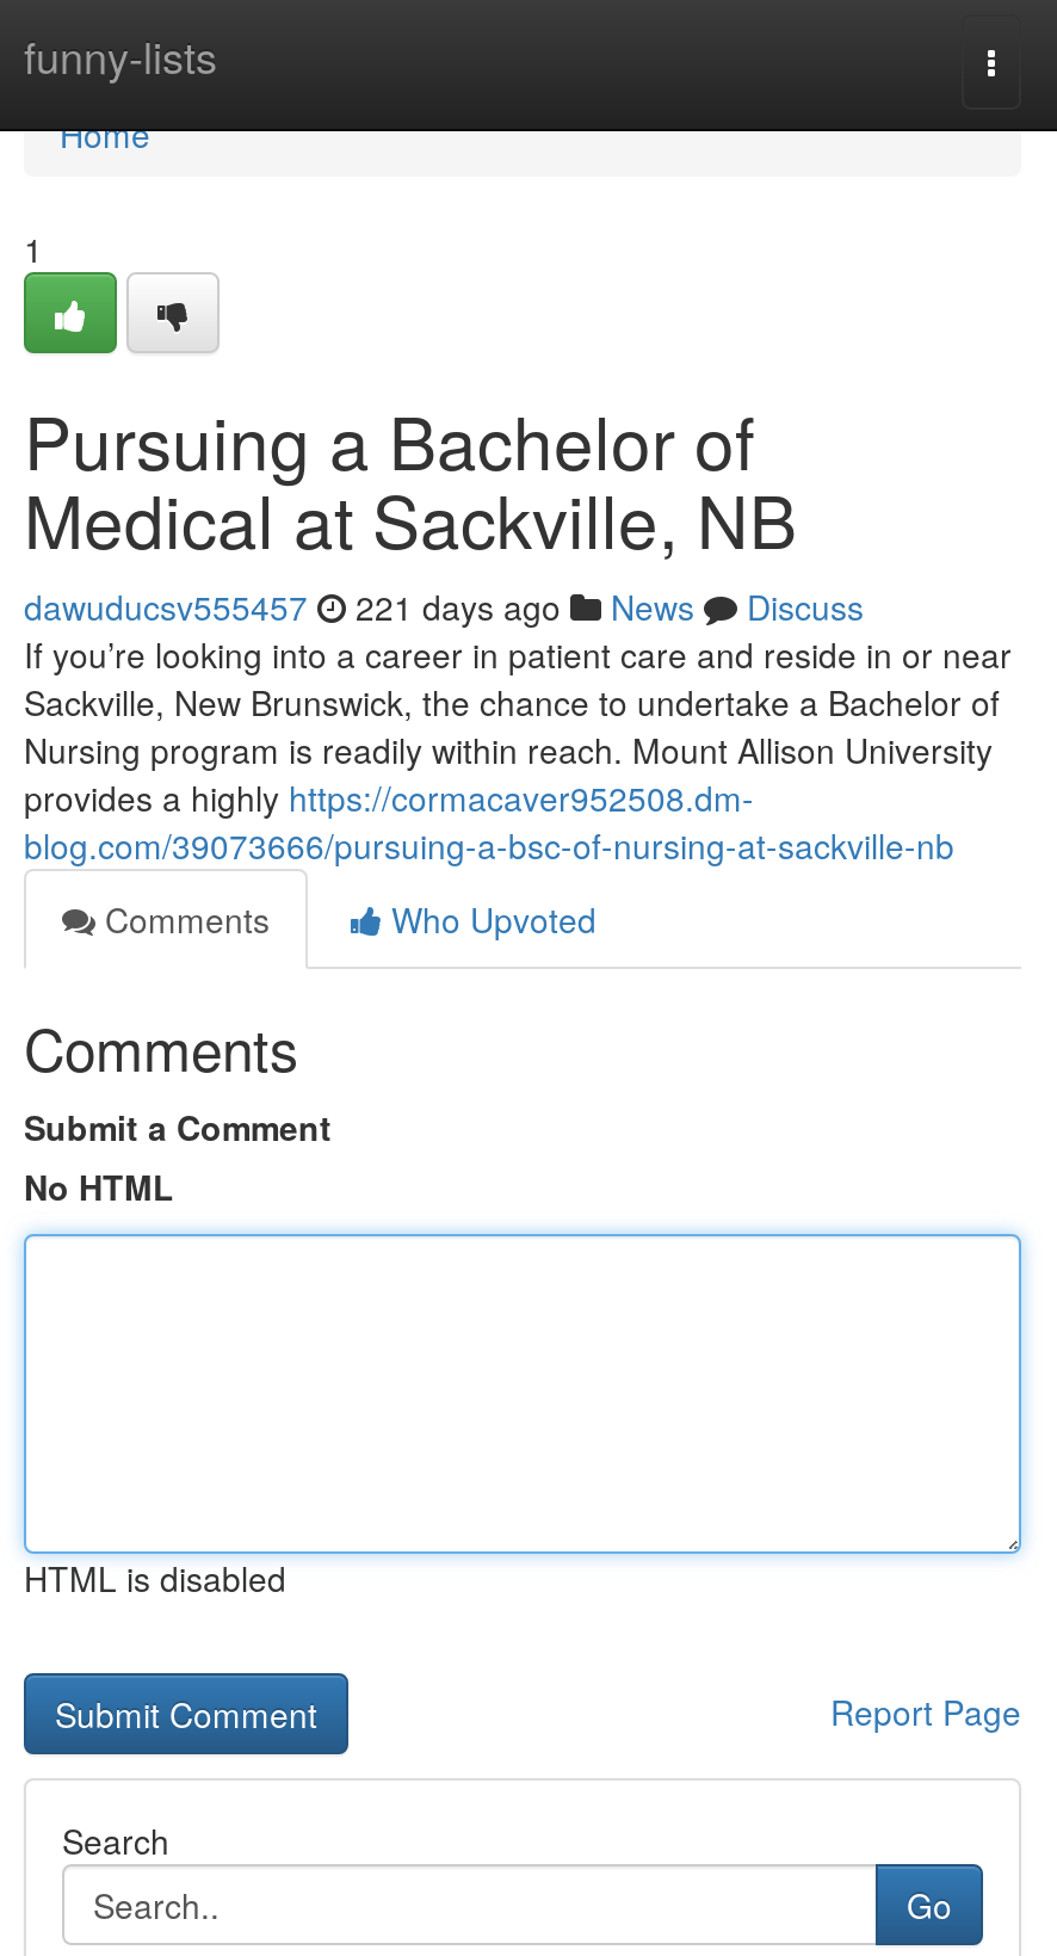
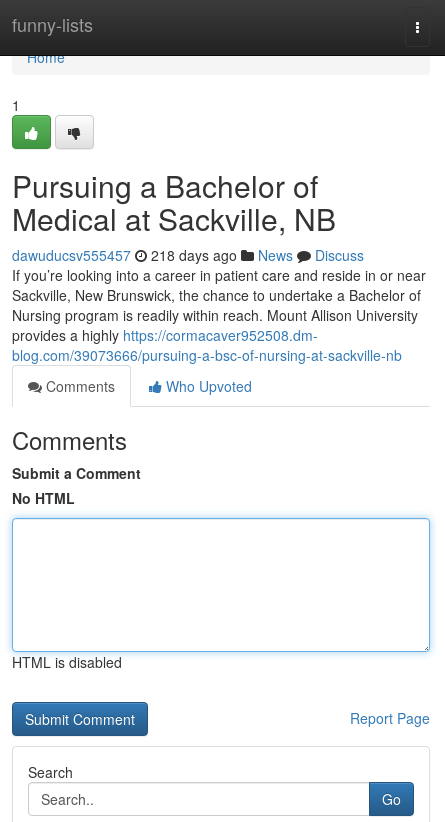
[24,582,864,630] dawuducsv555457 221 days ago News Discuss -> [12,245,364,265] dawuducsv555457 218 days ago News Discuss

